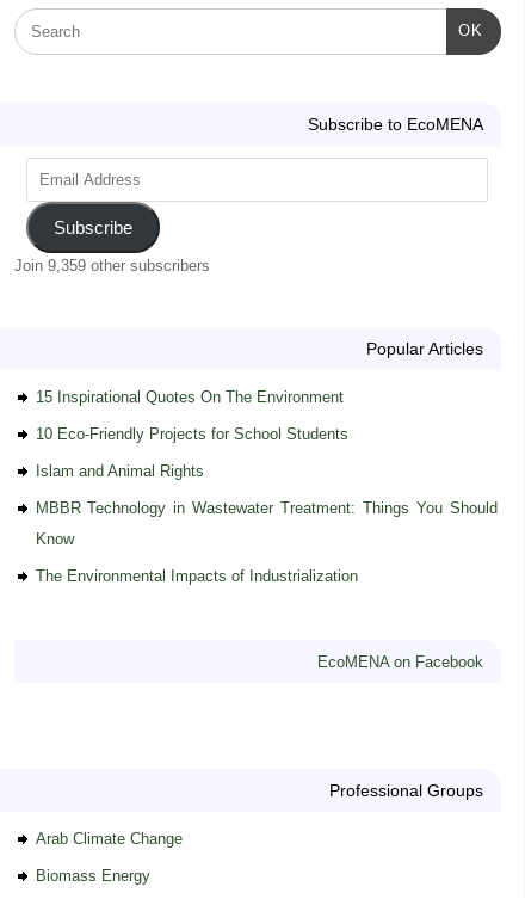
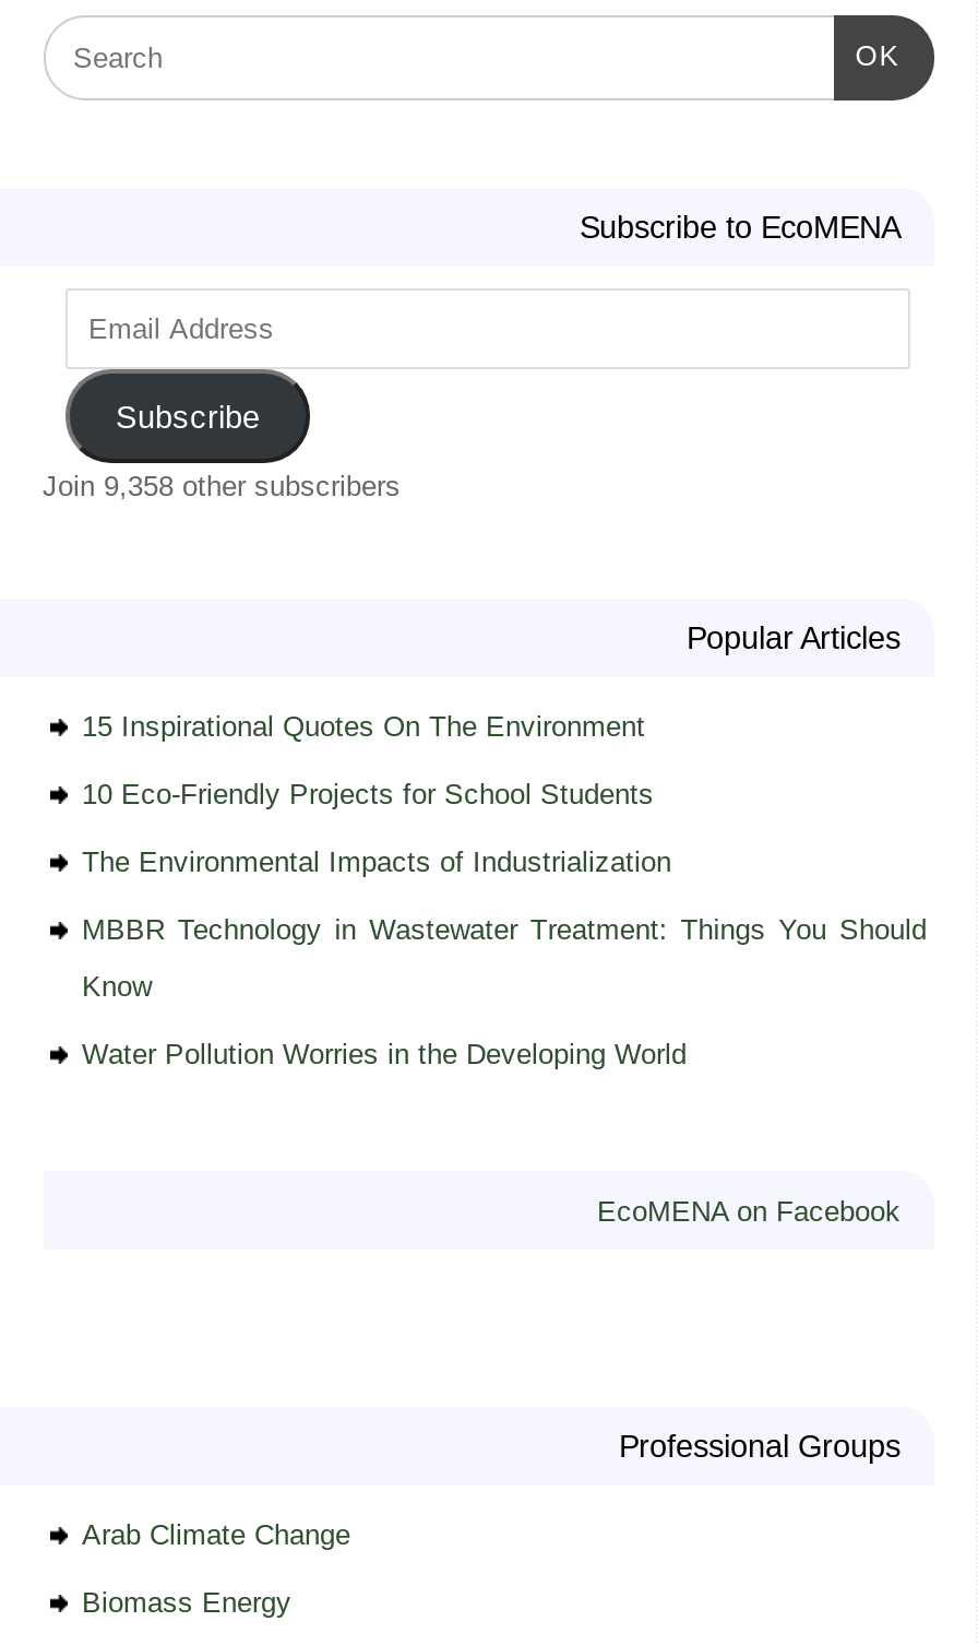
[14,257,209,275] Join 9,359 other subscribers -> [43,470,401,503] Join 9,358 other subscribers
[35,462,203,480] Islam and Animal Rights -> none
none -> [82,1038,687,1071] Water Pollution Worries in the Developing World
moved [35,567,357,585] -> [82,846,671,879]: The Environmental Impacts of Industrialization

